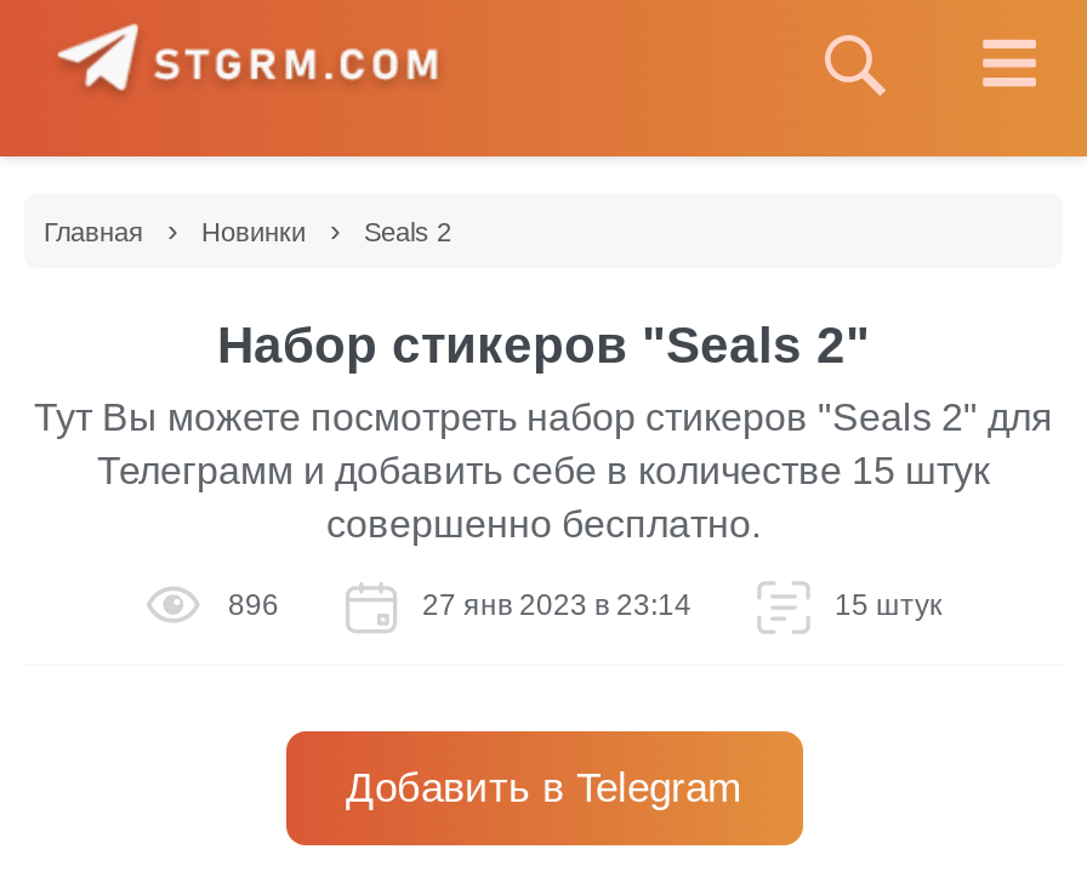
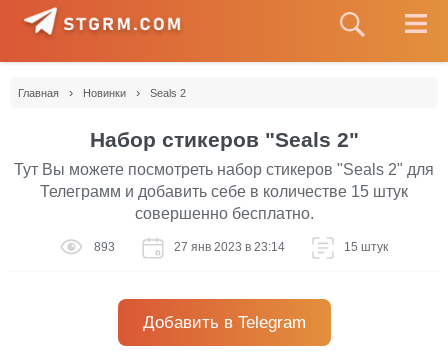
[221,589,279,623] 896 -> [91,240,115,254] 893

